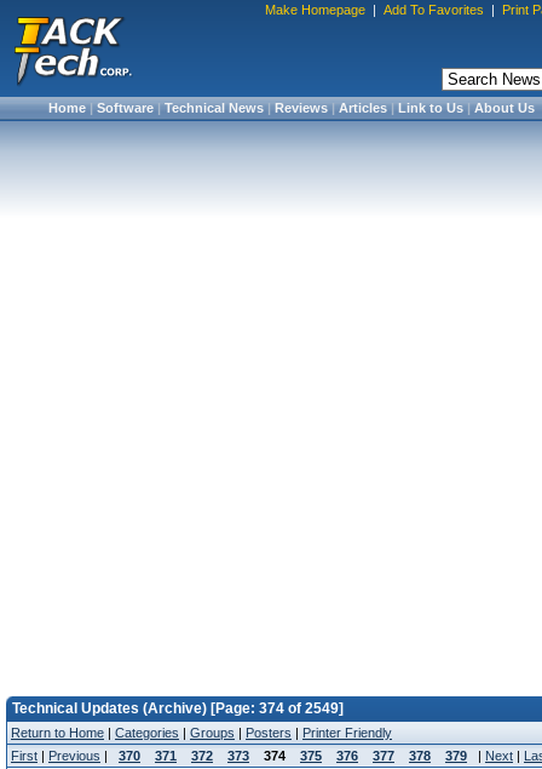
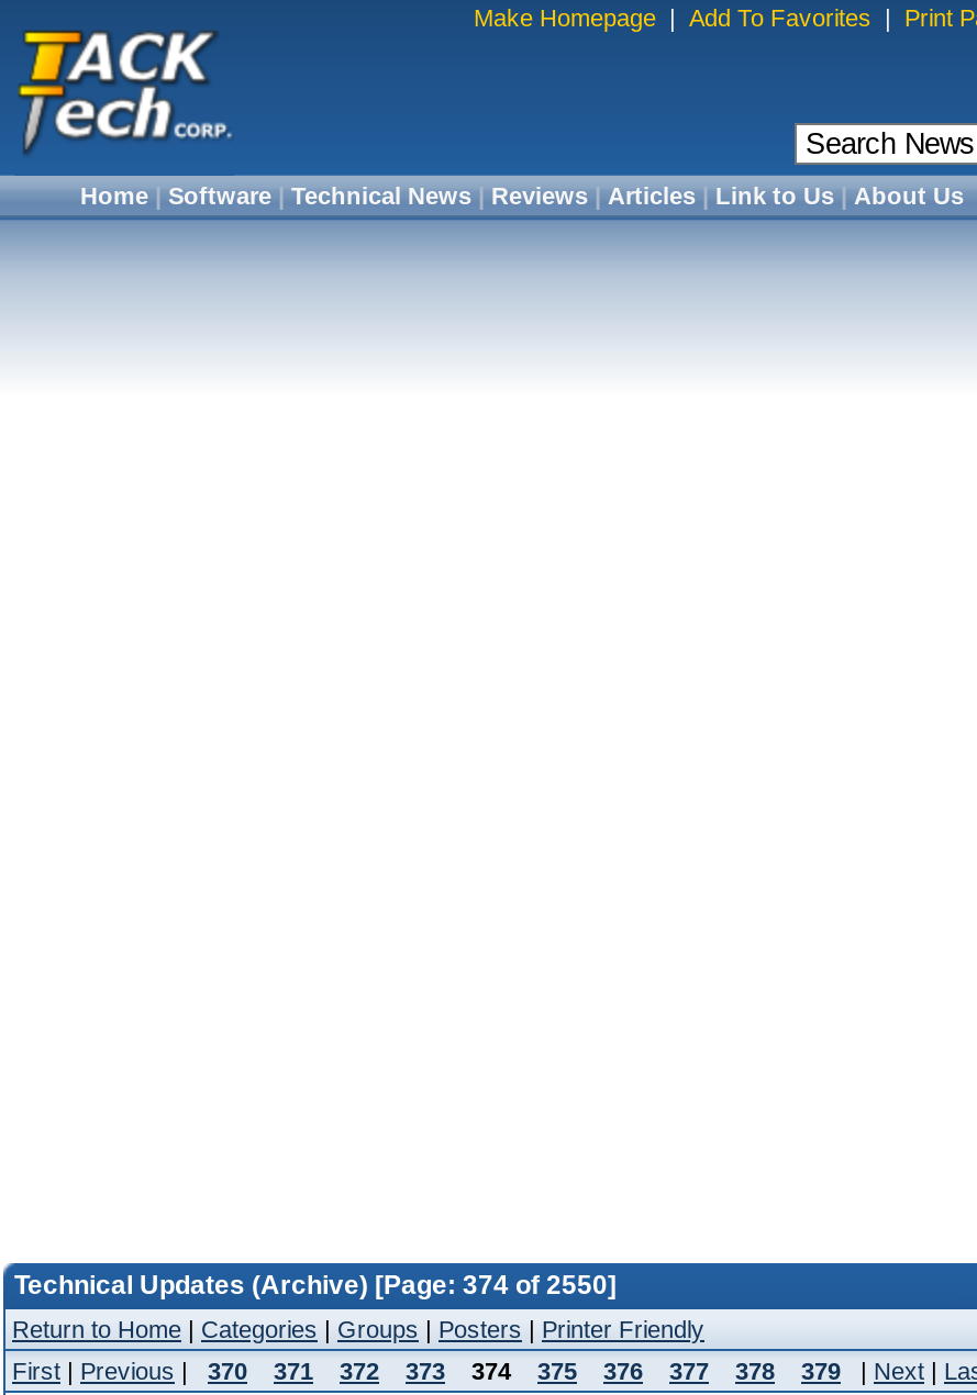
[12,700,344,717] Technical Updates (Archive) [Page: 374 of 2549] -> [14,1270,617,1301] Technical Updates (Archive) [Page: 374 of 2550]

